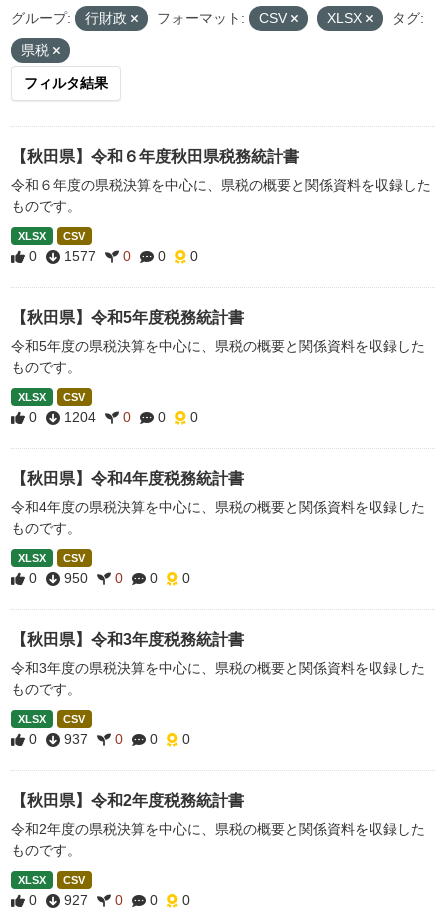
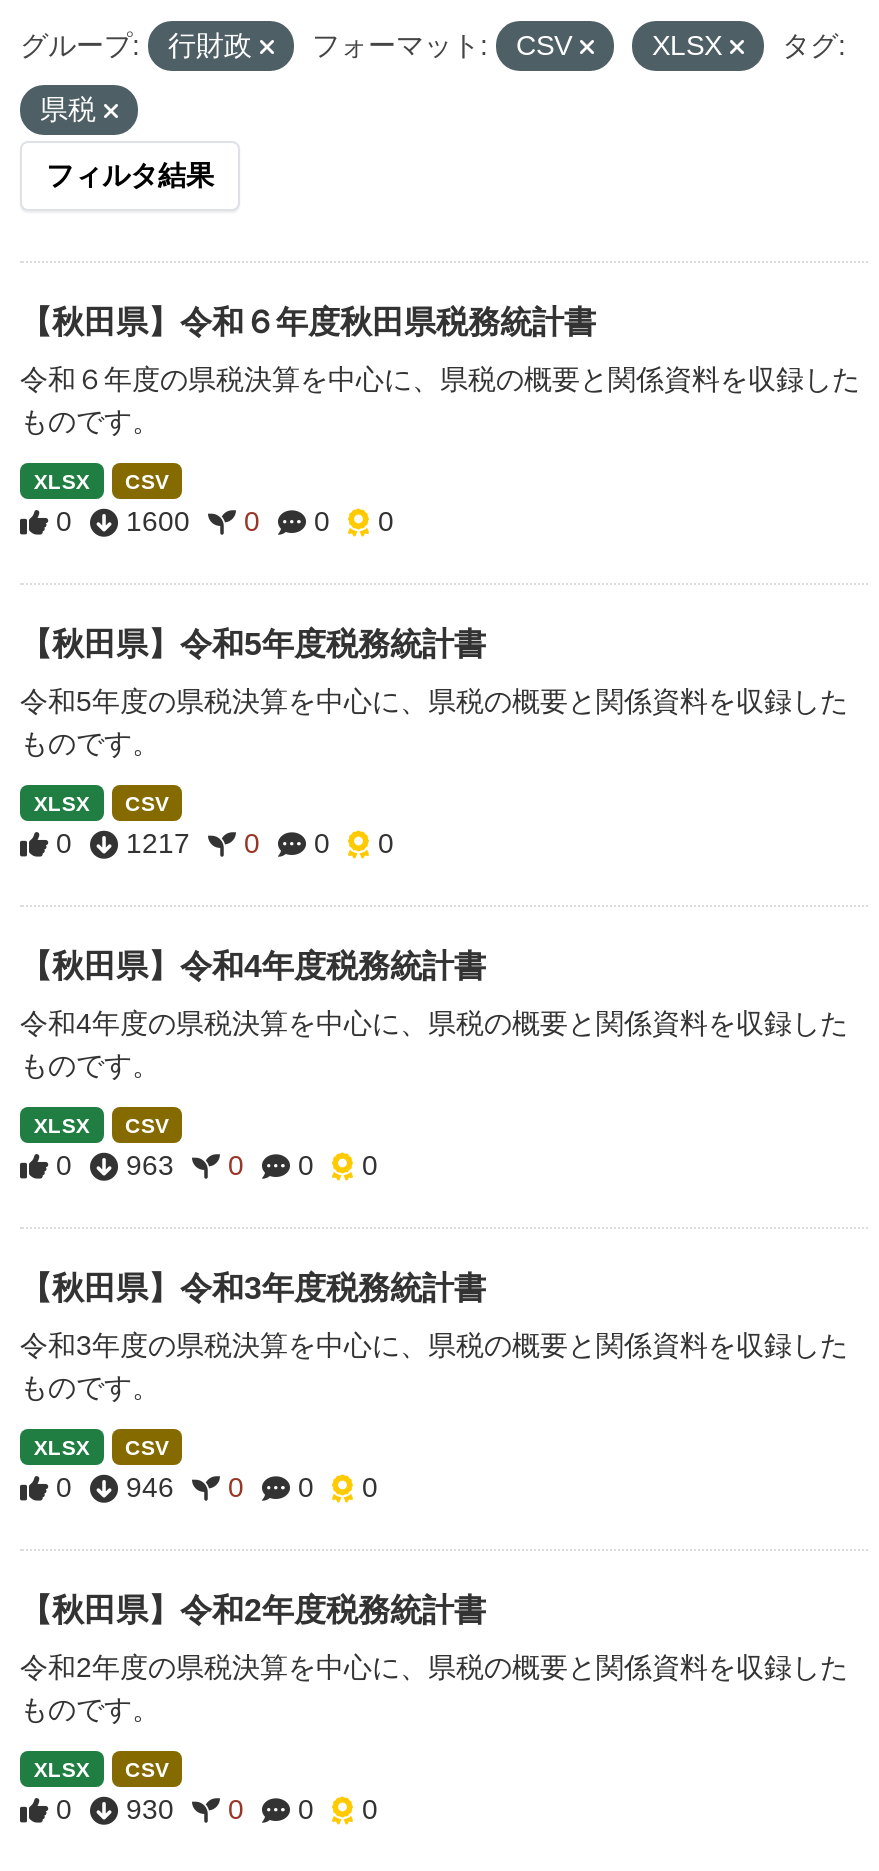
[25,248,198,264] 0 1577 0 0 0 -> [48,505,394,537] 0 1600 0 0 0
[25,409,198,425] 0 1204 0 0 0 -> [48,827,394,859] 0 1217 0 0 0
[25,570,190,586] 0 950 0 0 0 -> [48,1149,378,1181] 0 963 0 0 0
[25,731,190,747] 0 937 0 0 0 -> [48,1471,378,1503] 0 946 0 0 0
[25,892,190,908] 0 927 0 0 0 -> [48,1793,378,1825] 0 930 0 0 0

